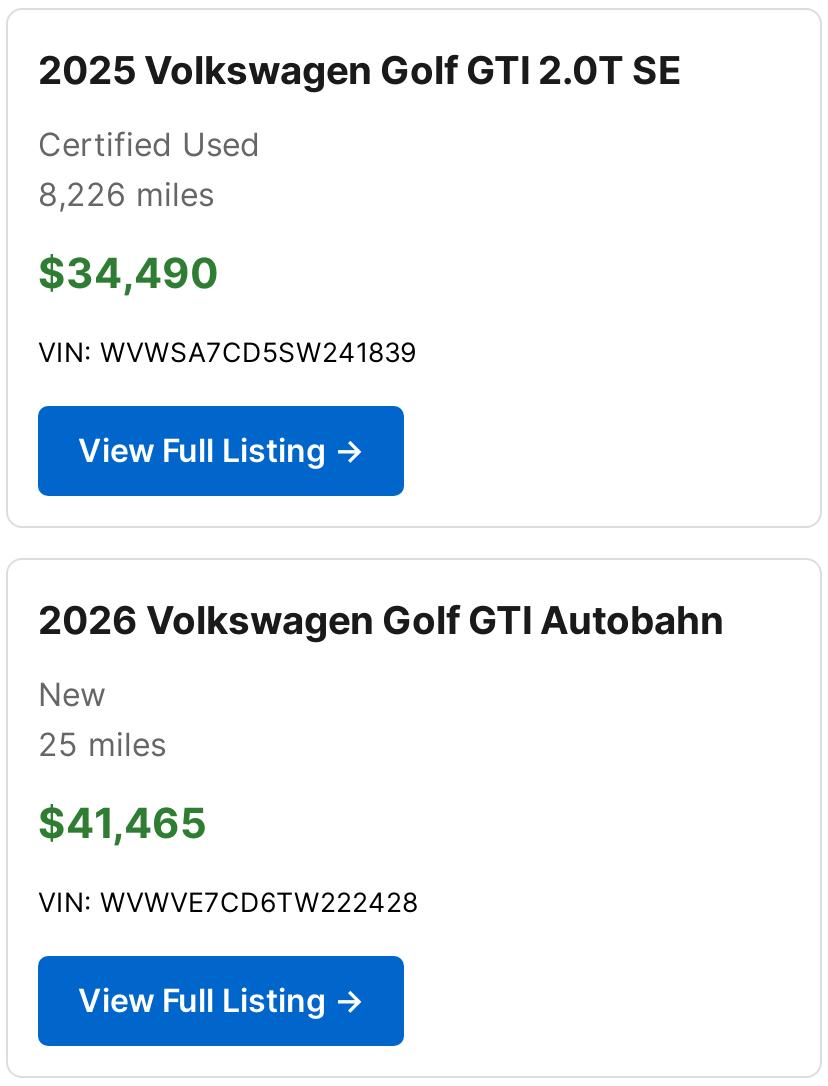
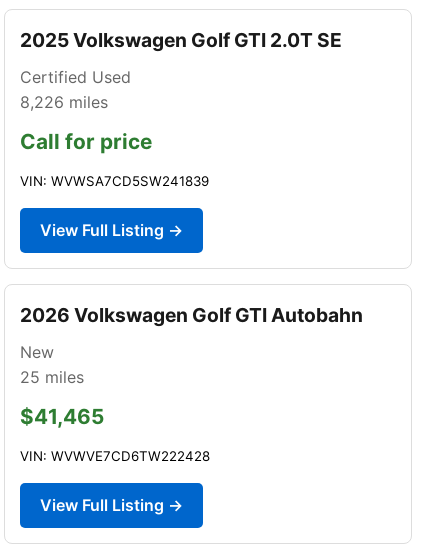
[38,248,218,298] $34,490 -> [20,129,152,154] Call for price

